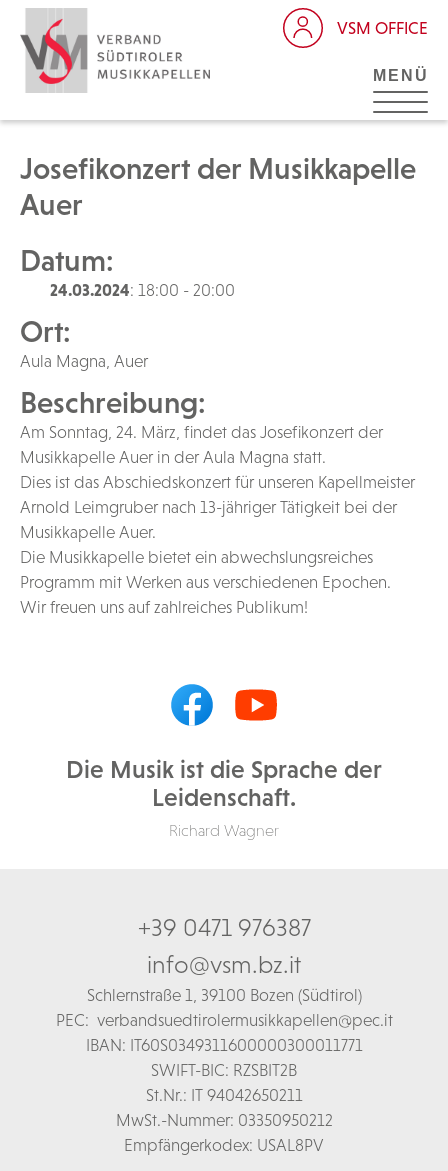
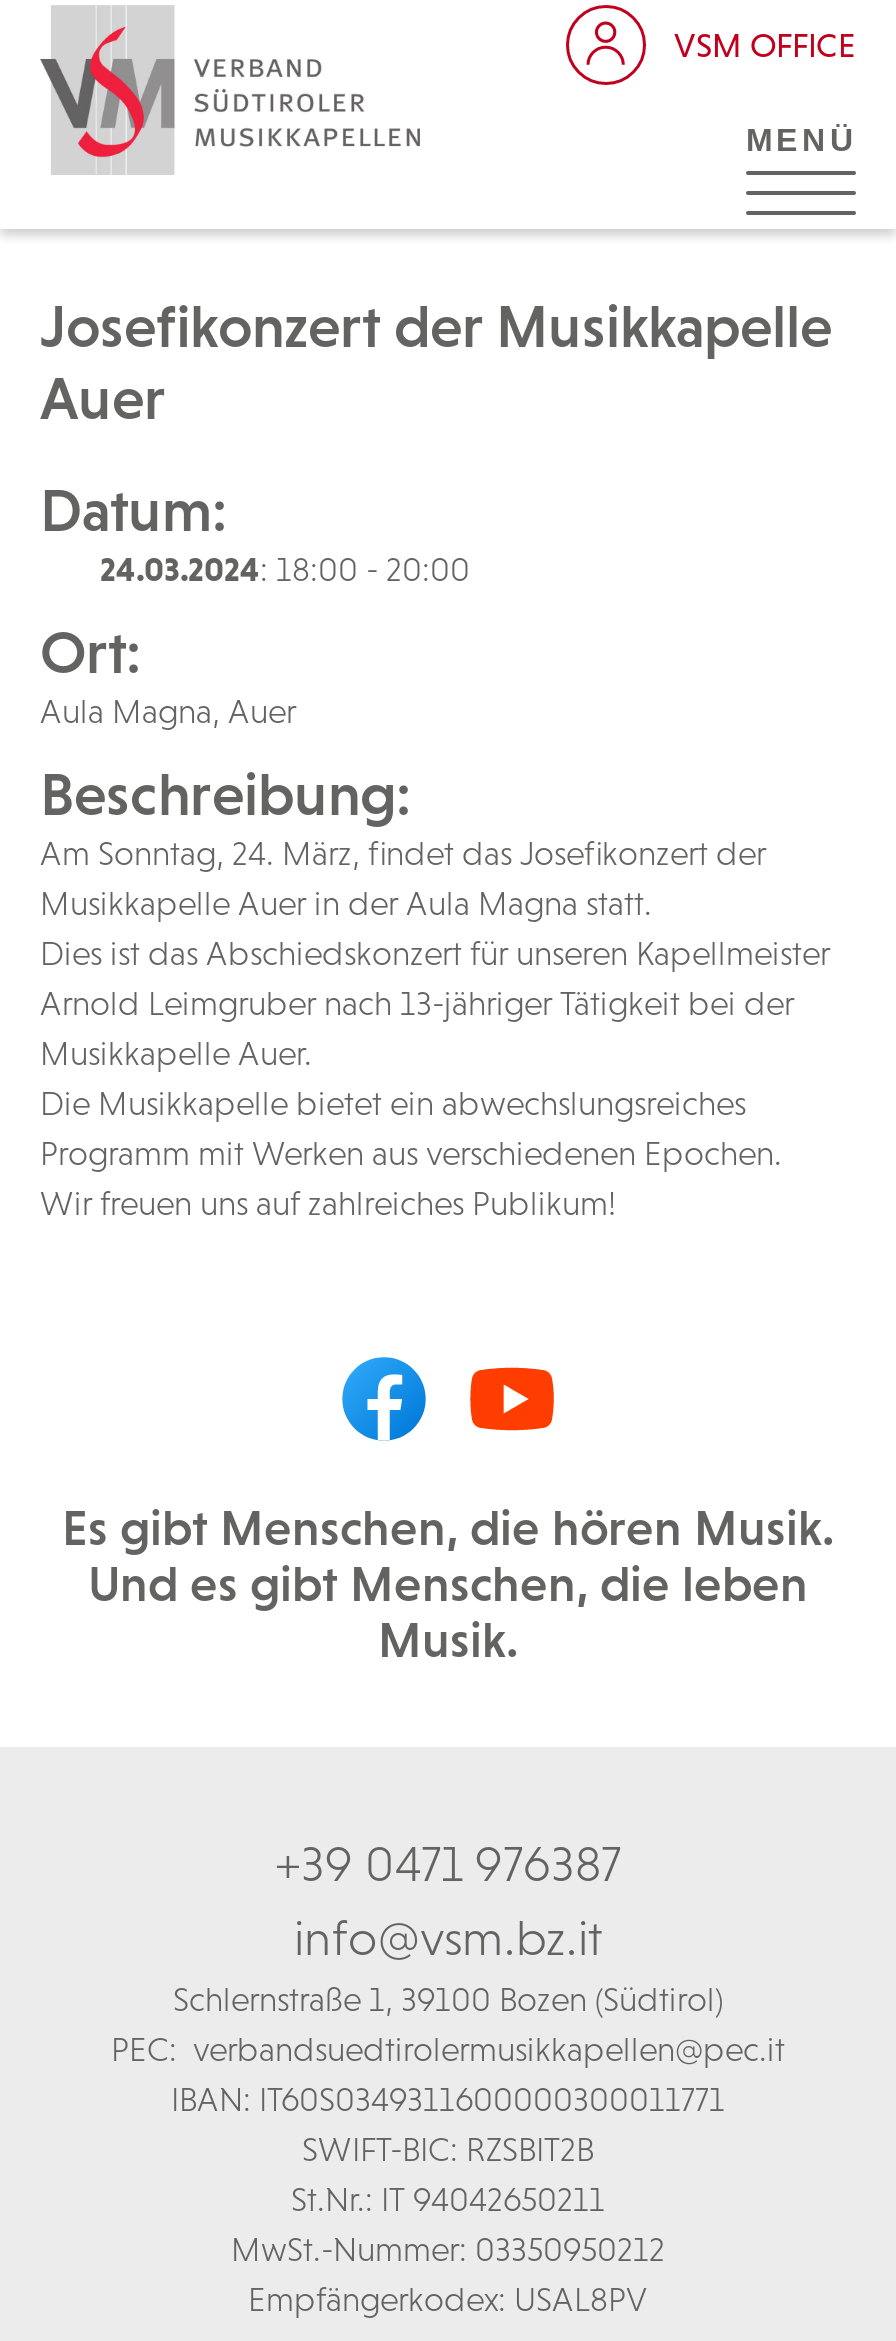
[66,755,382,839] Die Musik ist die Sprache der | Leidenschaft. | Richard Wagner -> [62,1499,834,1667] Es gibt Menschen, die hören Musik. | Und es gibt Menschen, die leben | Musik.

